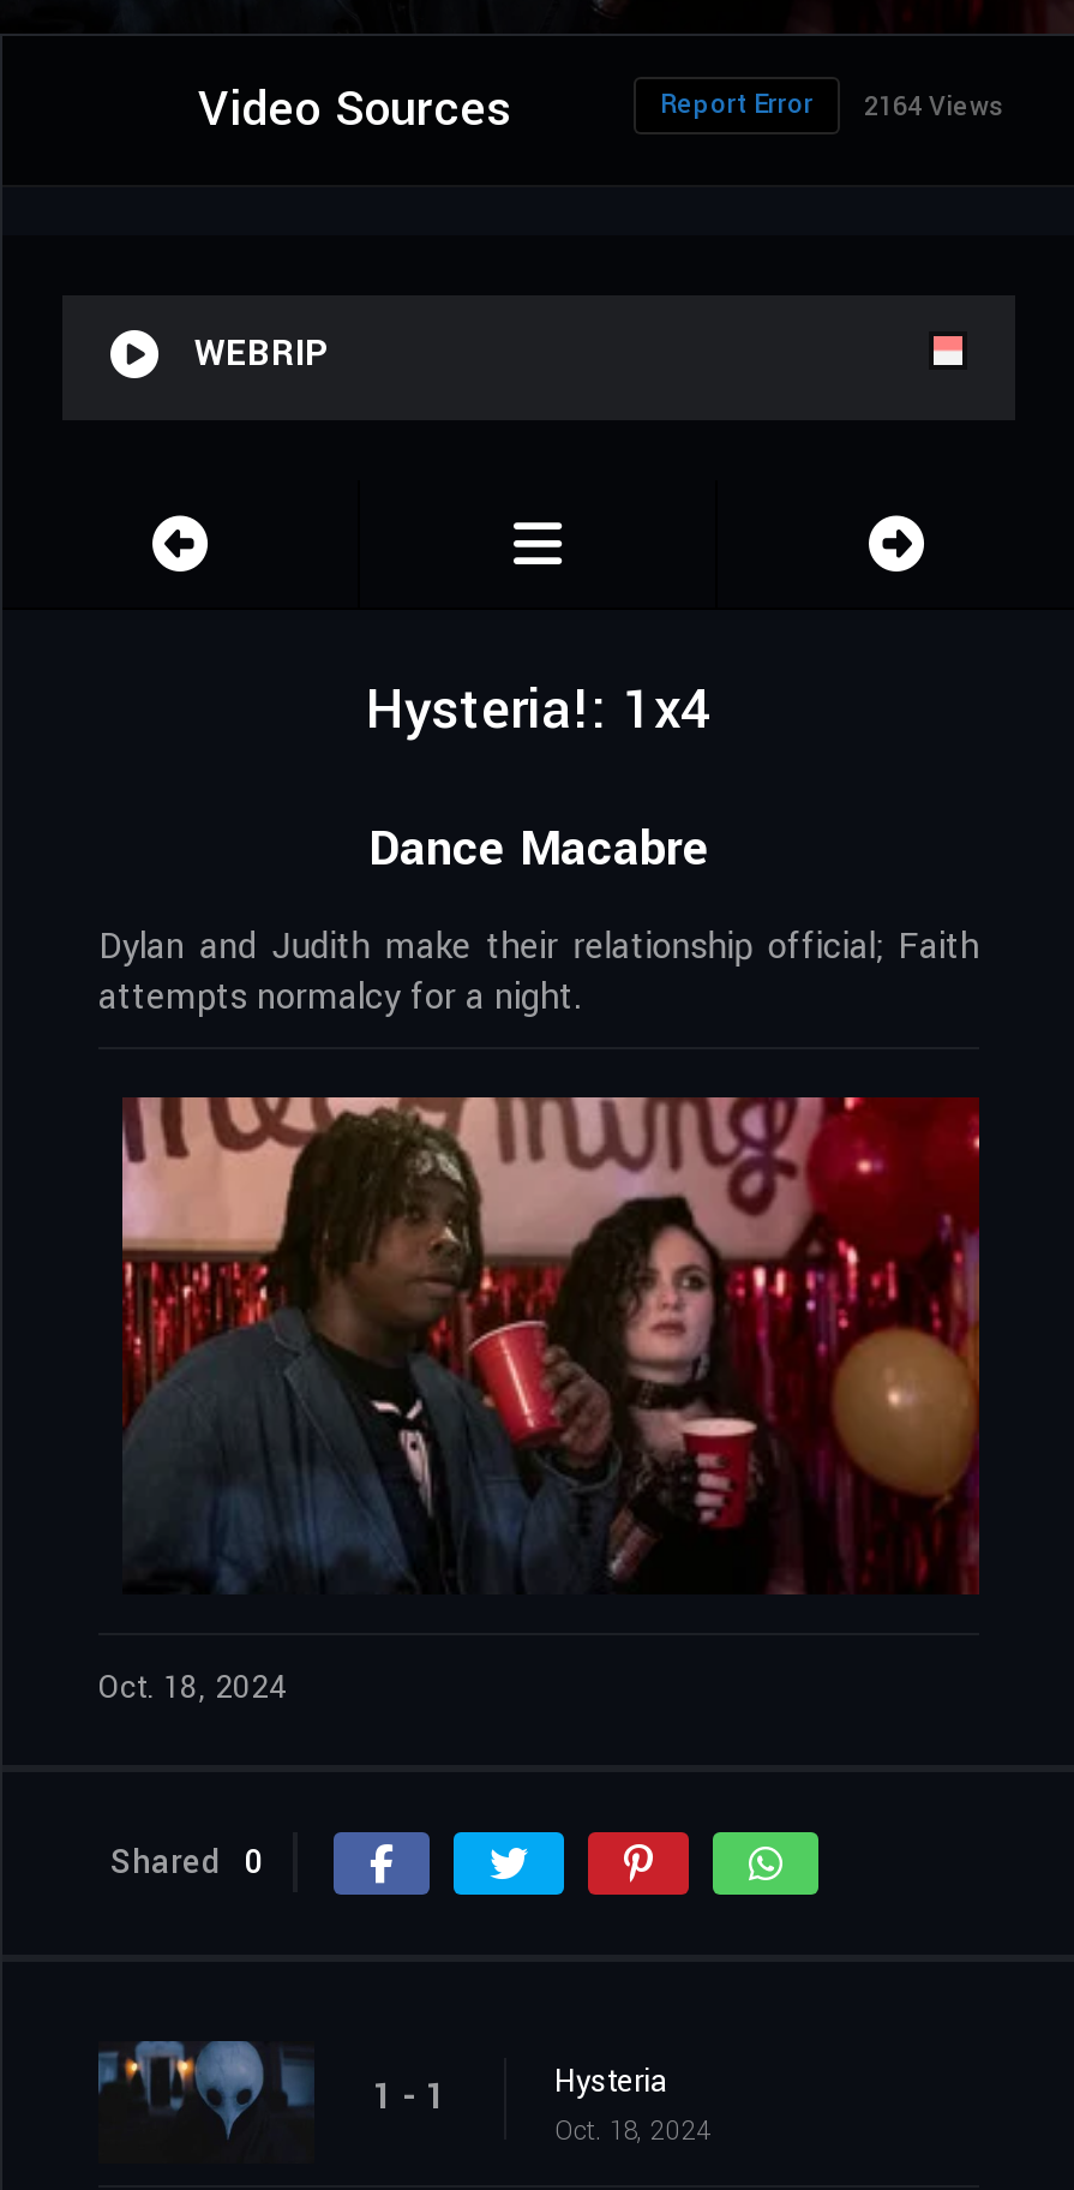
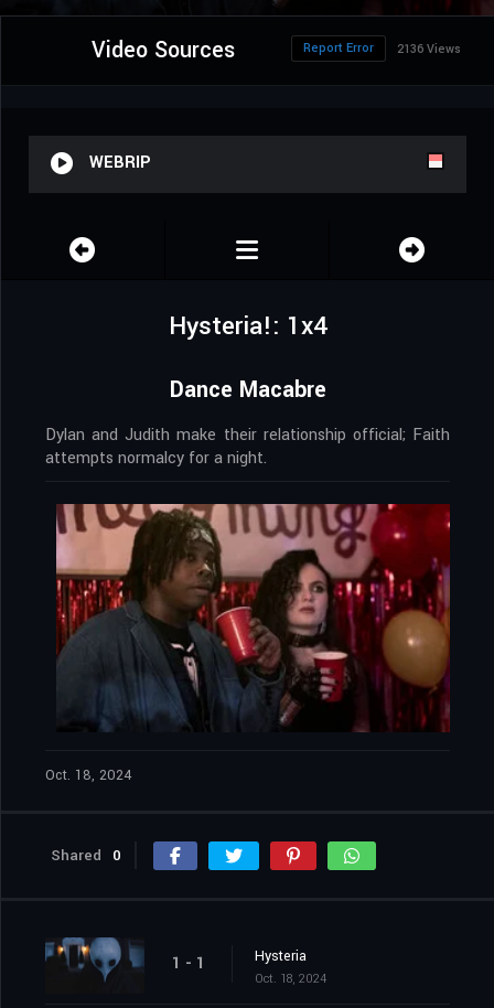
[660,87,1003,125] Report Error 2164 Views -> [303,40,461,58] Report Error 2136 Views

